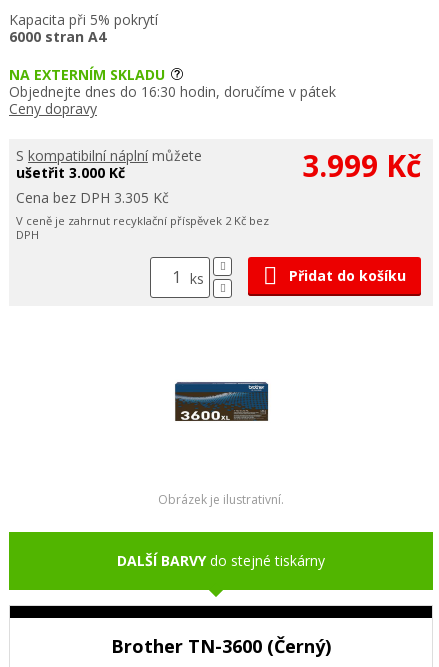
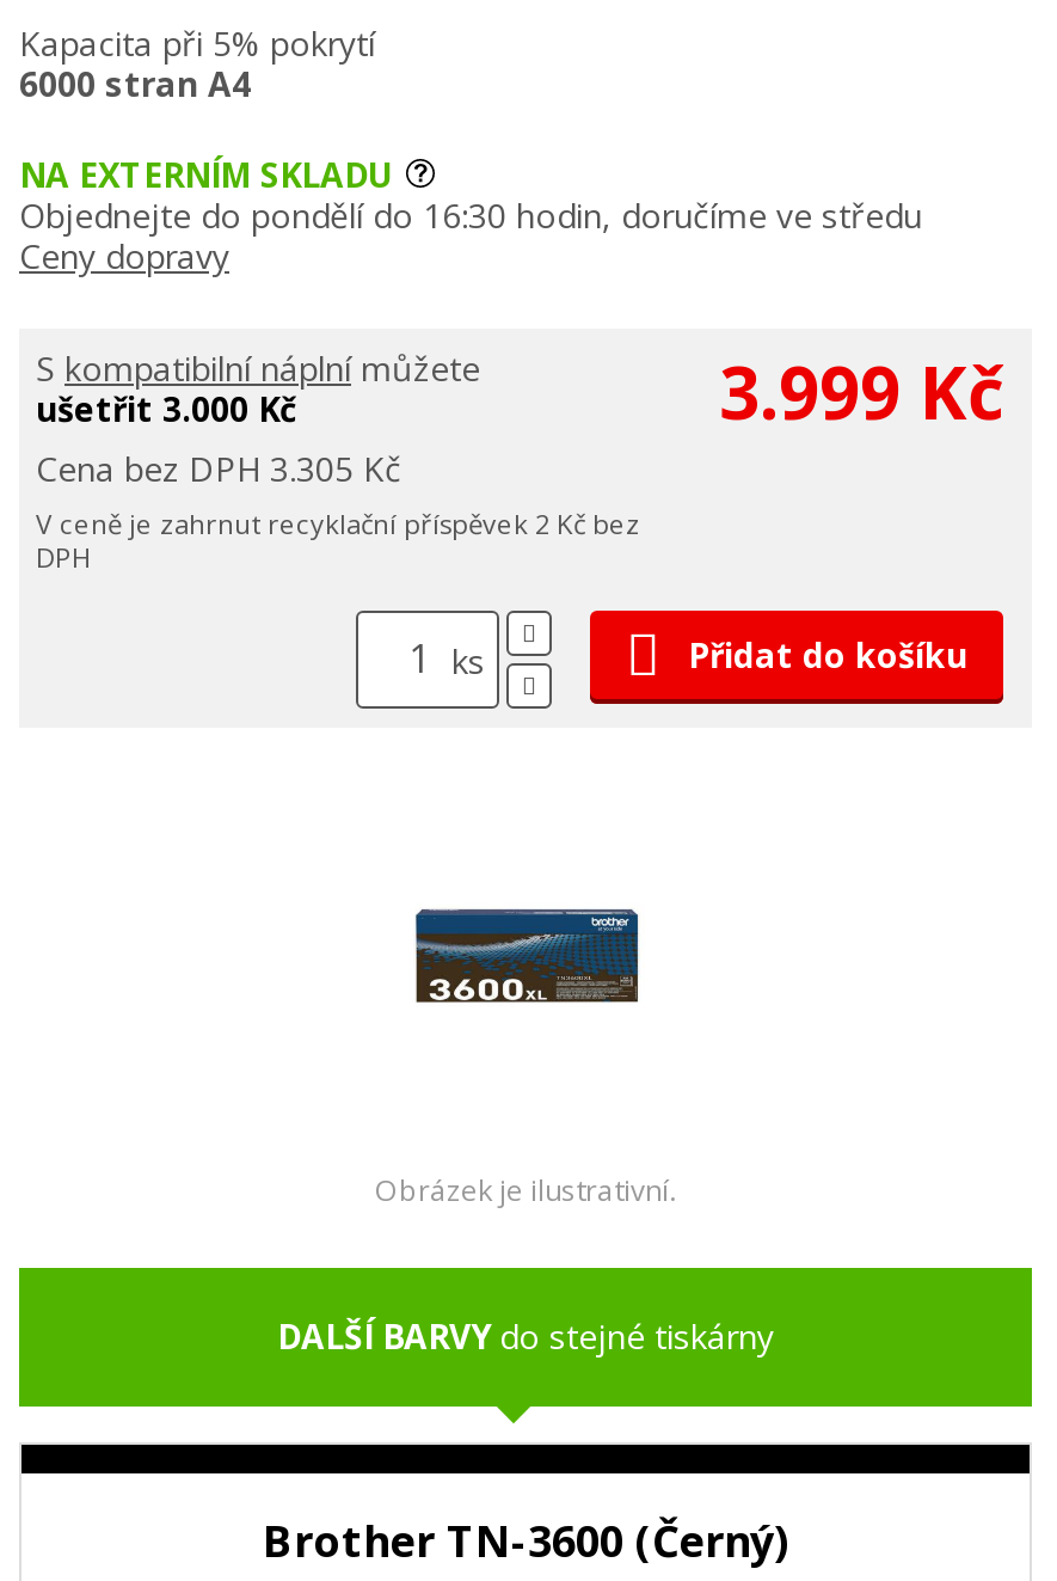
[9,81,336,100] Objednejte dnes do 16:30 hodin, doručíme v pátek -> [19,191,922,237] Objednejte do pondělí do 16:30 hodin, doručíme ve středu

